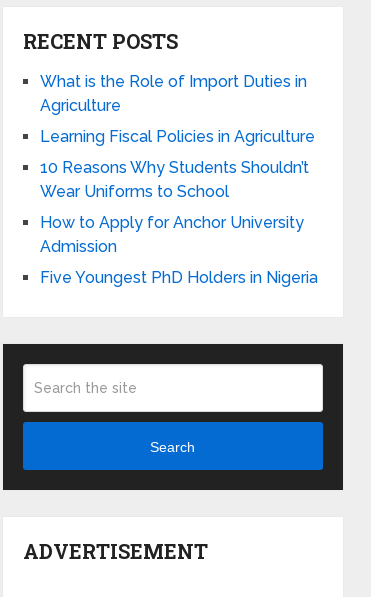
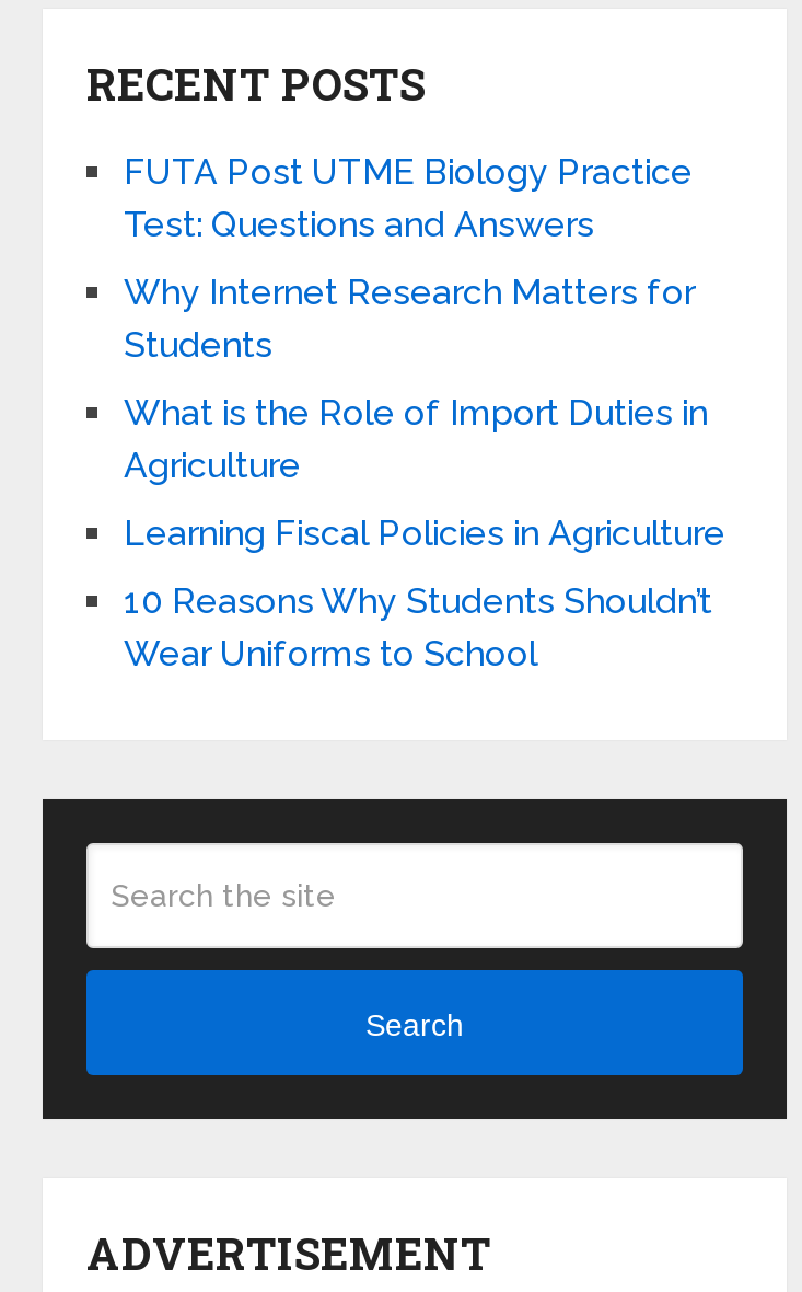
none -> [124,152,695,366] FUTA Post UTME Biology Practice | Test: Questions and Answers | Why Internet Research Matters for | Students
moved [40,72,315,201] -> [124,393,725,675]: What is the Role of Import Duties in | Agriculture | Learning Fiscal Policies in Agriculture | 10 Reasons Why Students Shouldn’t | Wear Uniforms to School
[40,213,318,287] How to Apply for Anchor University | Admission | Five Youngest PhD Holders in Nigeria -> none

